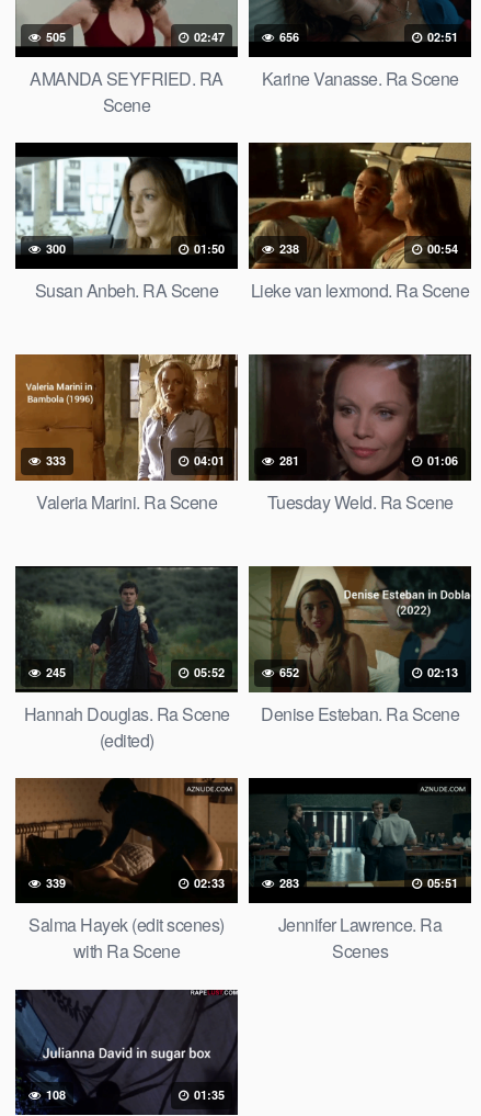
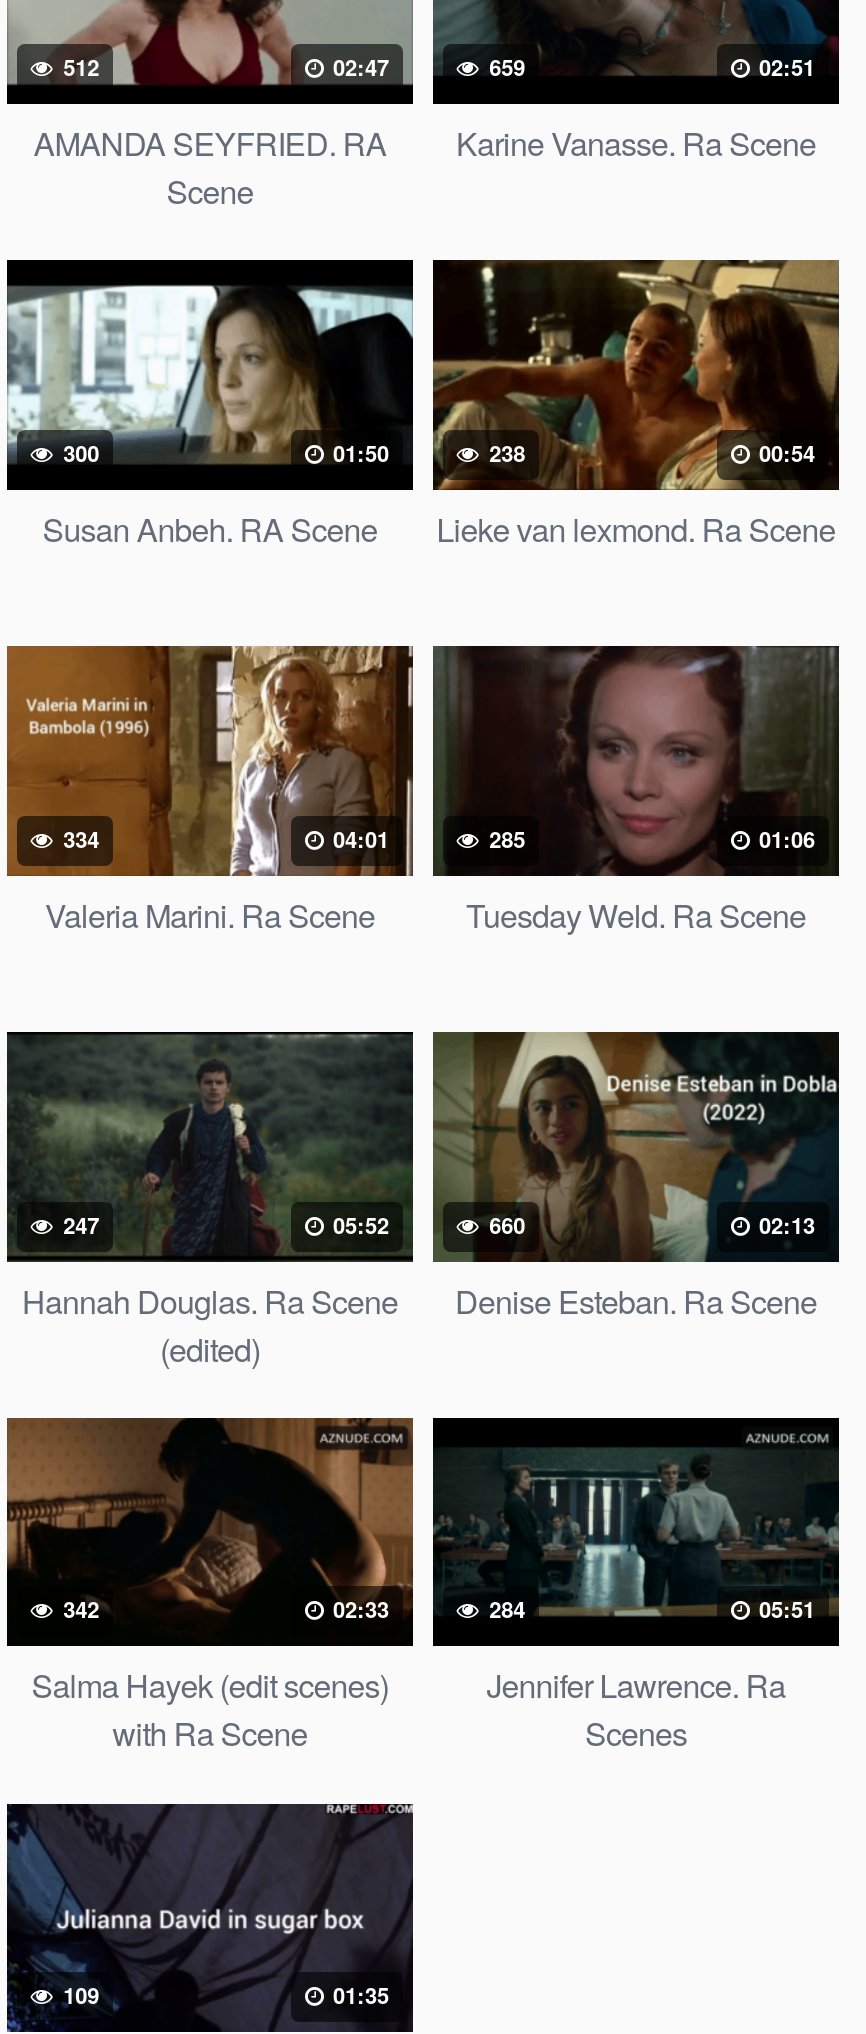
[43,28,66,45] 505 -> [57,51,99,81] 512
[276,28,299,45] 656 -> [483,51,525,81] 659
[43,452,66,468] 333 -> [57,823,99,853] 334
[276,452,299,468] 281 -> [483,823,525,853] 285
[43,663,66,680] 245 -> [57,1209,99,1239] 247
[276,663,299,680] 652 -> [483,1209,525,1239] 660
[43,875,66,892] 339 -> [57,1595,99,1625] 342
[276,875,299,892] 283 -> [483,1595,525,1625] 284
[43,1087,66,1103] 108 -> [57,1981,99,2011] 109

